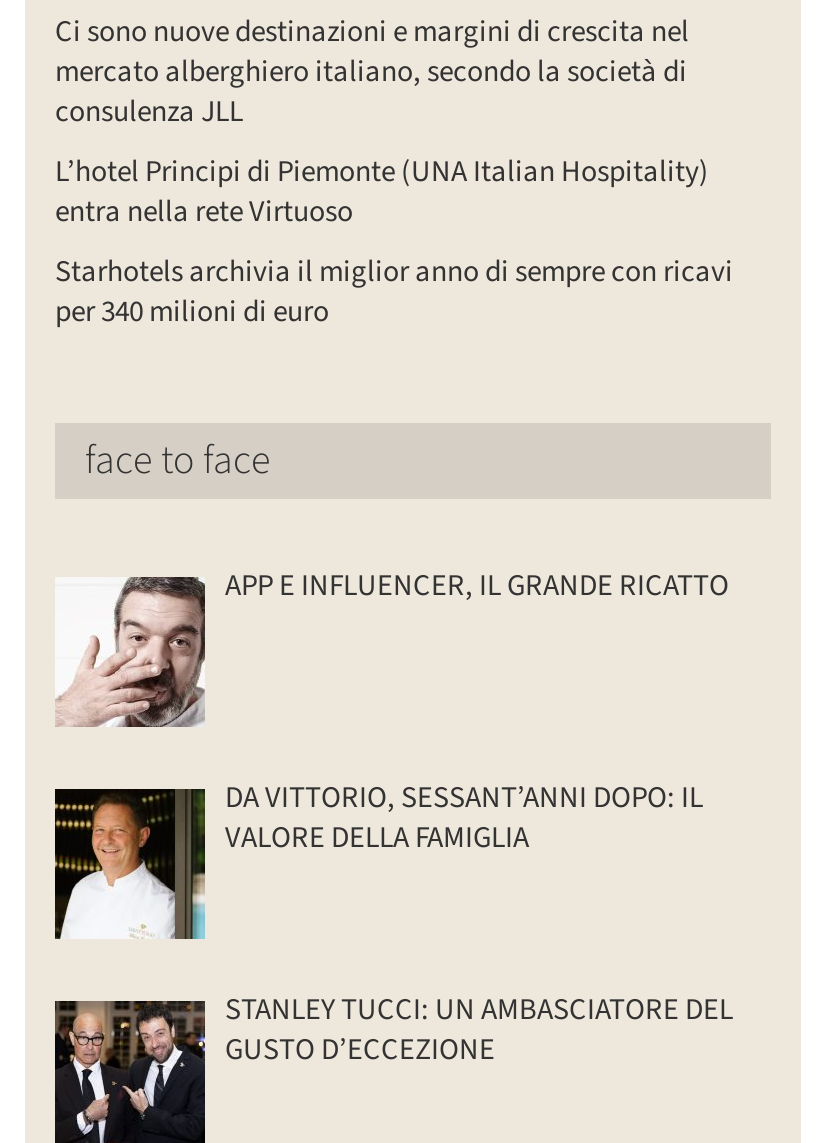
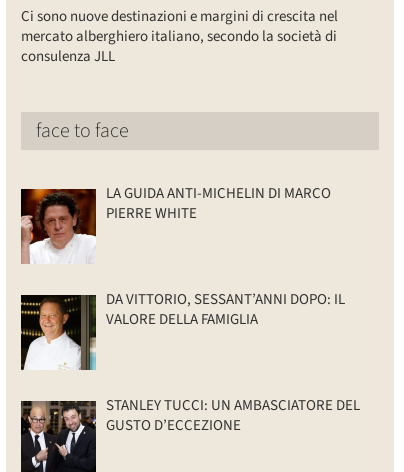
[55,152,733,334] L’hotel Principi di Piemonte (UNA Italian Hospitality) | entra nella rete Virtuoso | Starhotels archivia il miglior anno di sempre con ricavi | per 340 milioni di euro -> none
[55,566,729,729] [image] | APP E INFLUENCER, IL GRANDE RICATTO -> [20,183,331,264] [image] | LA GUIDA ANTI-MICHELIN DI MARCO | PIERRE WHITE

